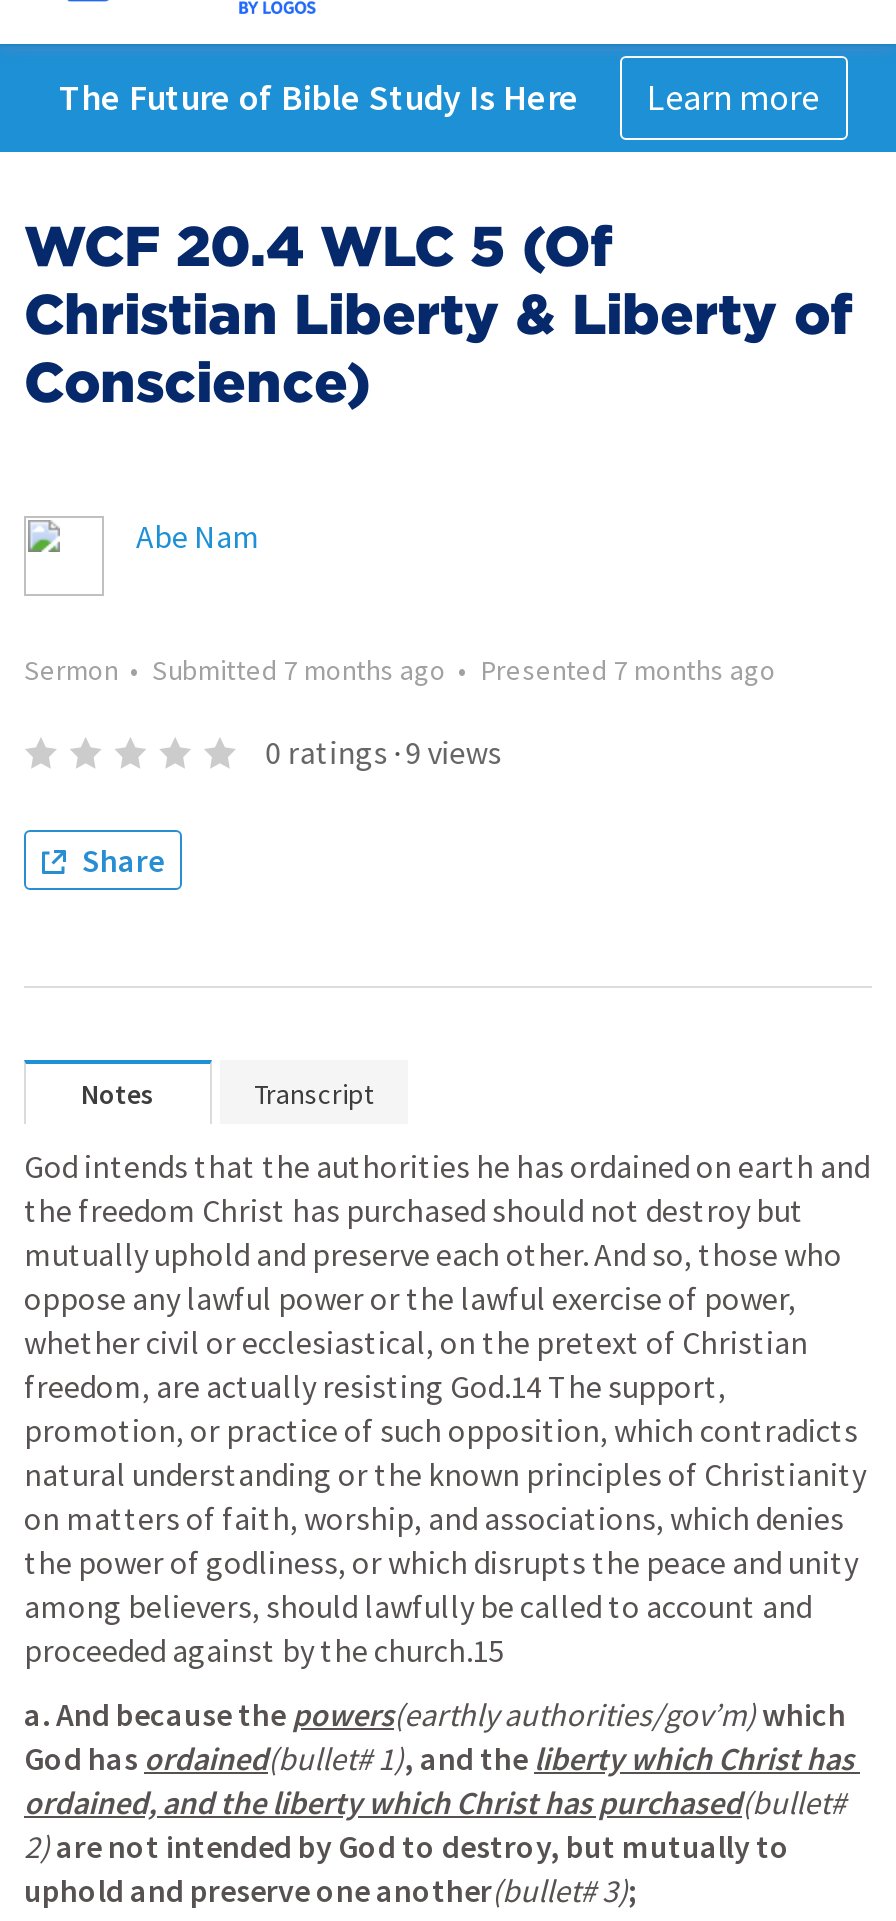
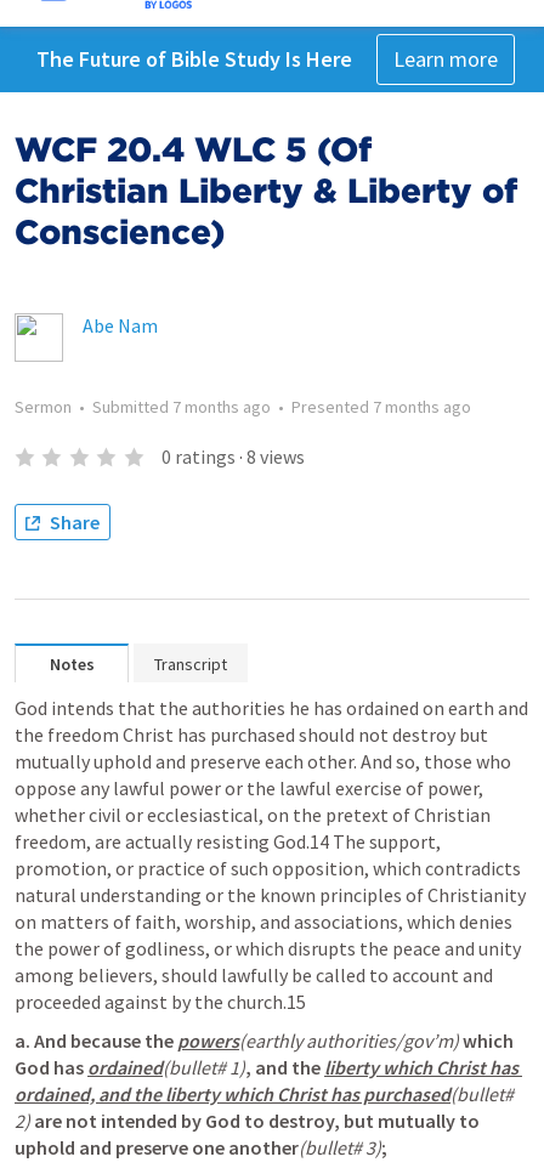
[265,732,501,772] 0 ratings · 9 views -> [161,444,304,469] 0 ratings · 8 views

